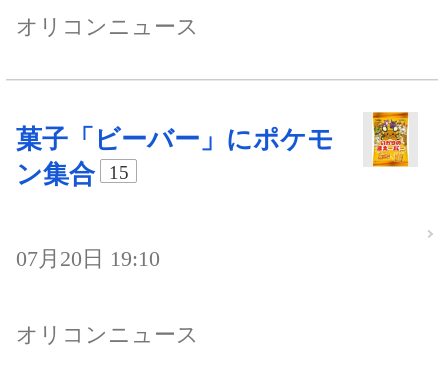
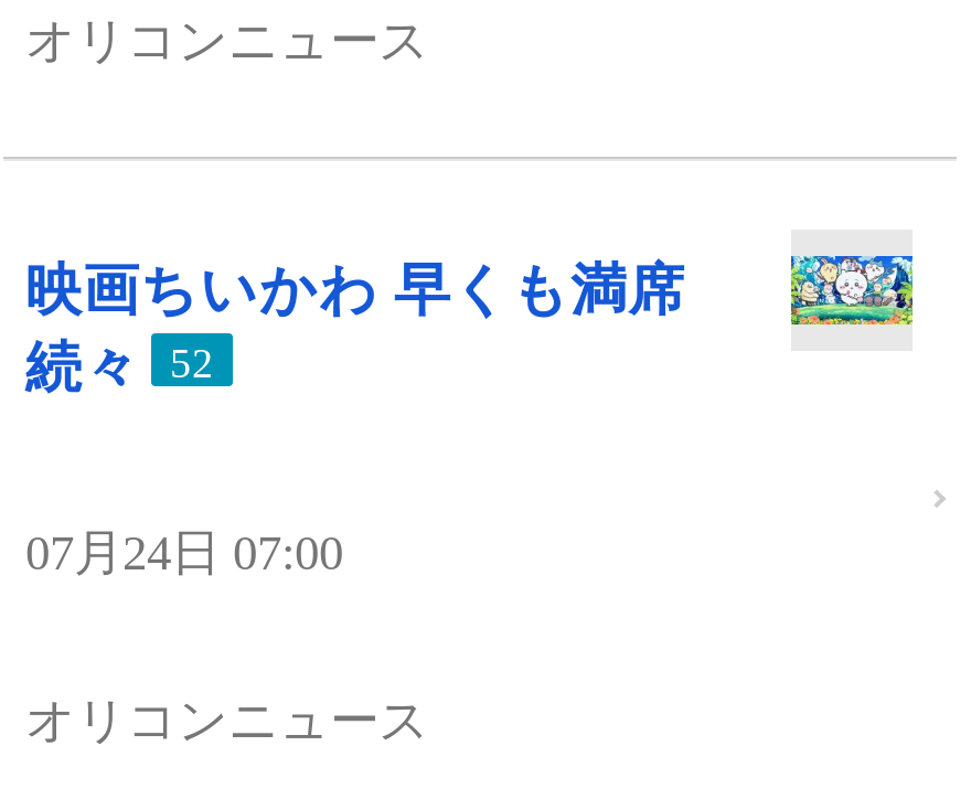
[363,111,418,168] [image] -> [789,230,915,351] [image]
[16,125,334,189] 菓子「ビーバー」にポケモ | ン集合 | 15 -> [25,258,685,399] 映画ちいかわ 早くも満席 | 続々 | 52
[16,246,160,271] 07月20日 19:10 -> [25,525,343,580] 07月24日 07:00

